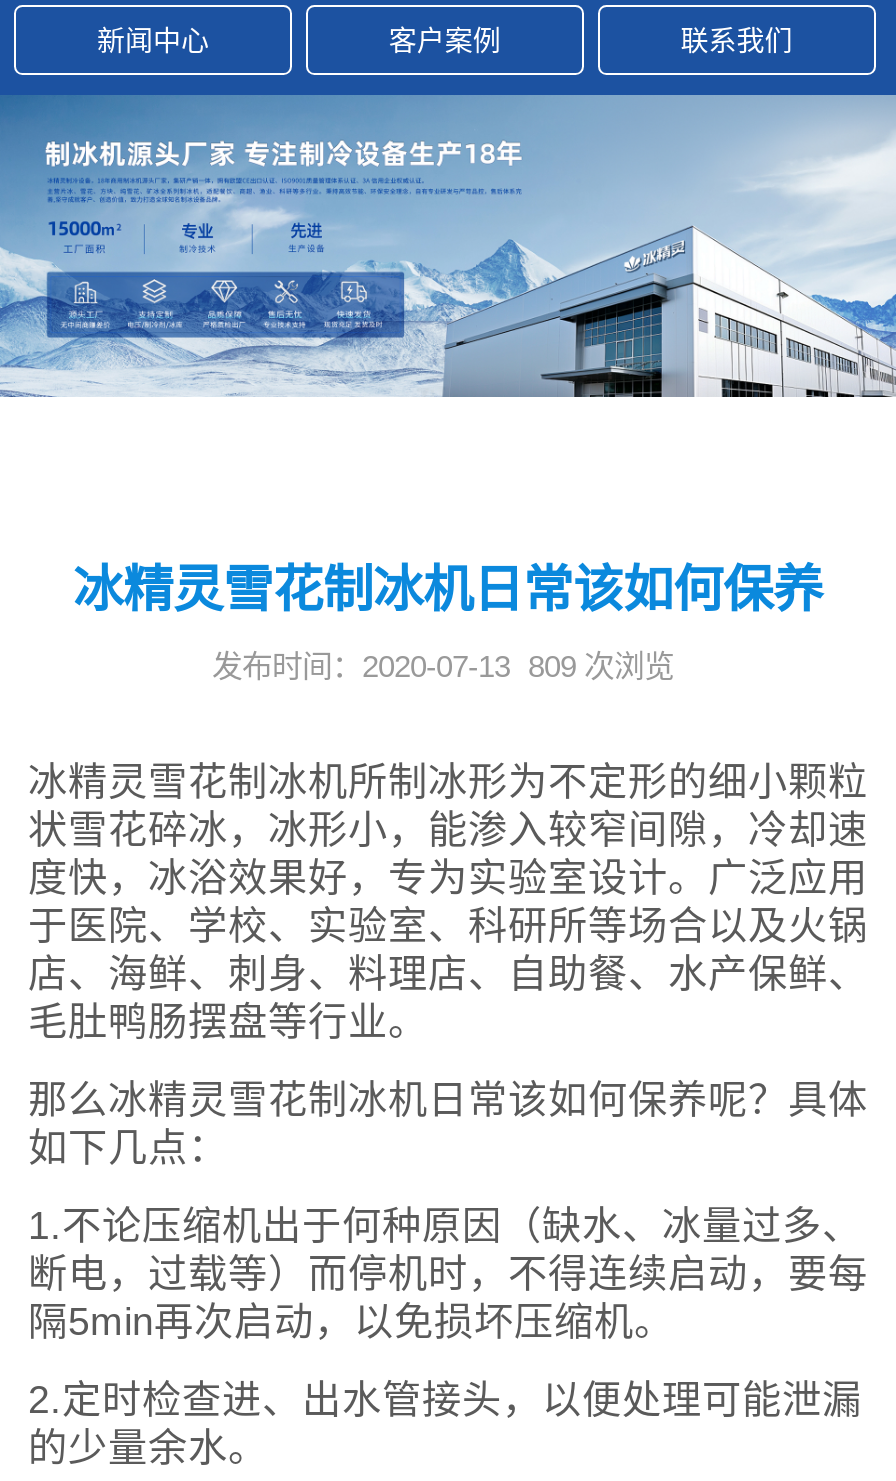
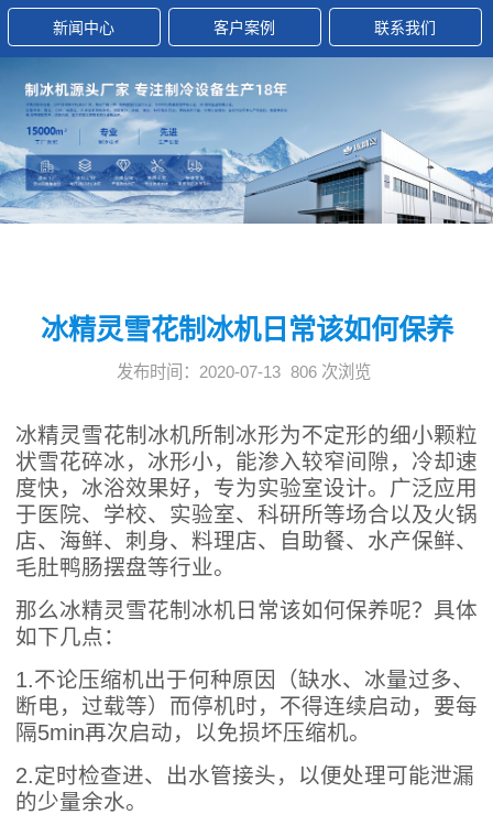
[212,649,674,683] 发布时间：2020-07-13 809 次浏览 -> [117,362,371,381] 发布时间：2020-07-13 806 次浏览

